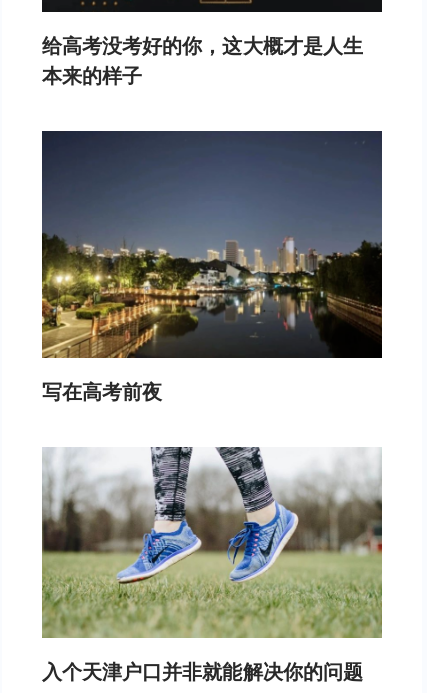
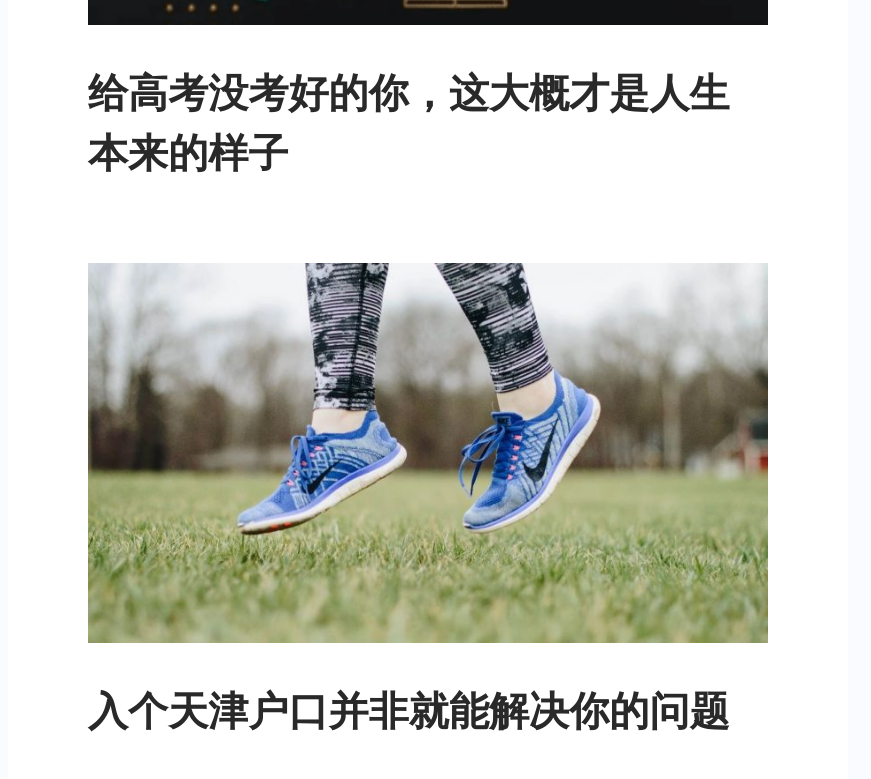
[41,130,383,404] [image] | 写在高考前夜 -> none

